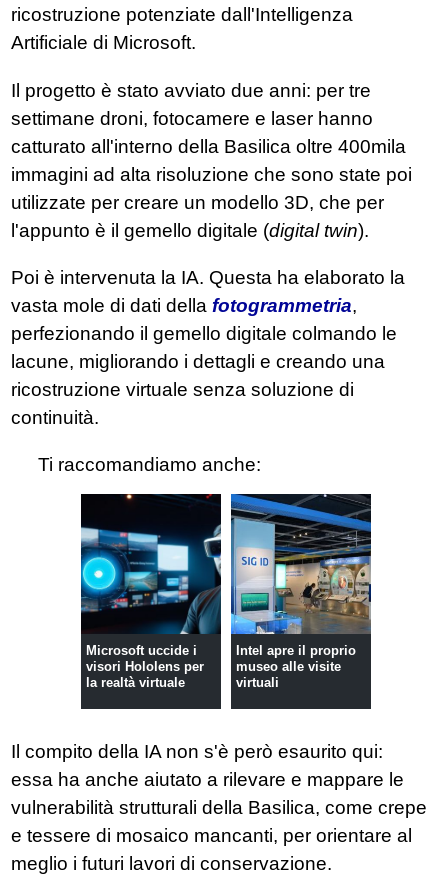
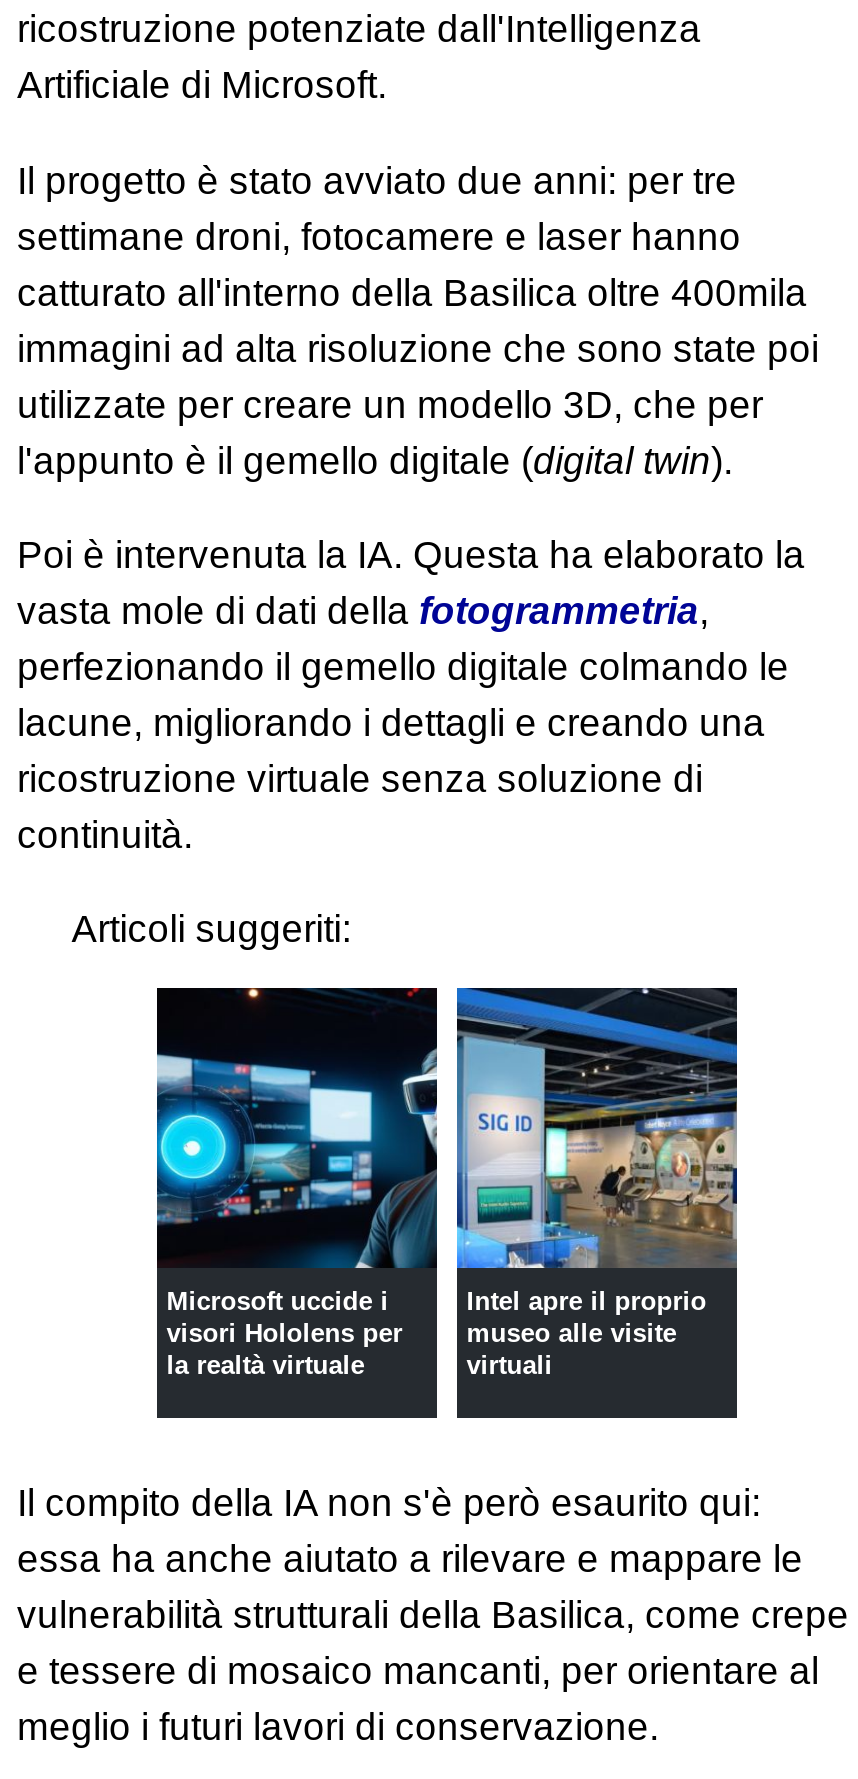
[38,454,261,475] Ti raccomandiamo anche: -> [71,908,351,950] Articoli suggeriti:

